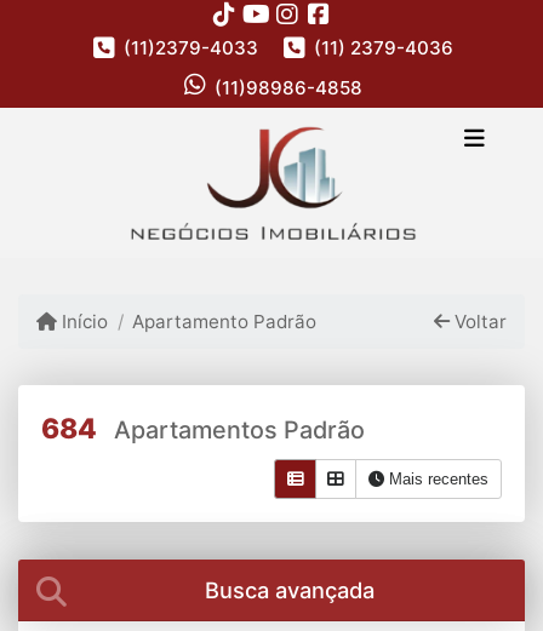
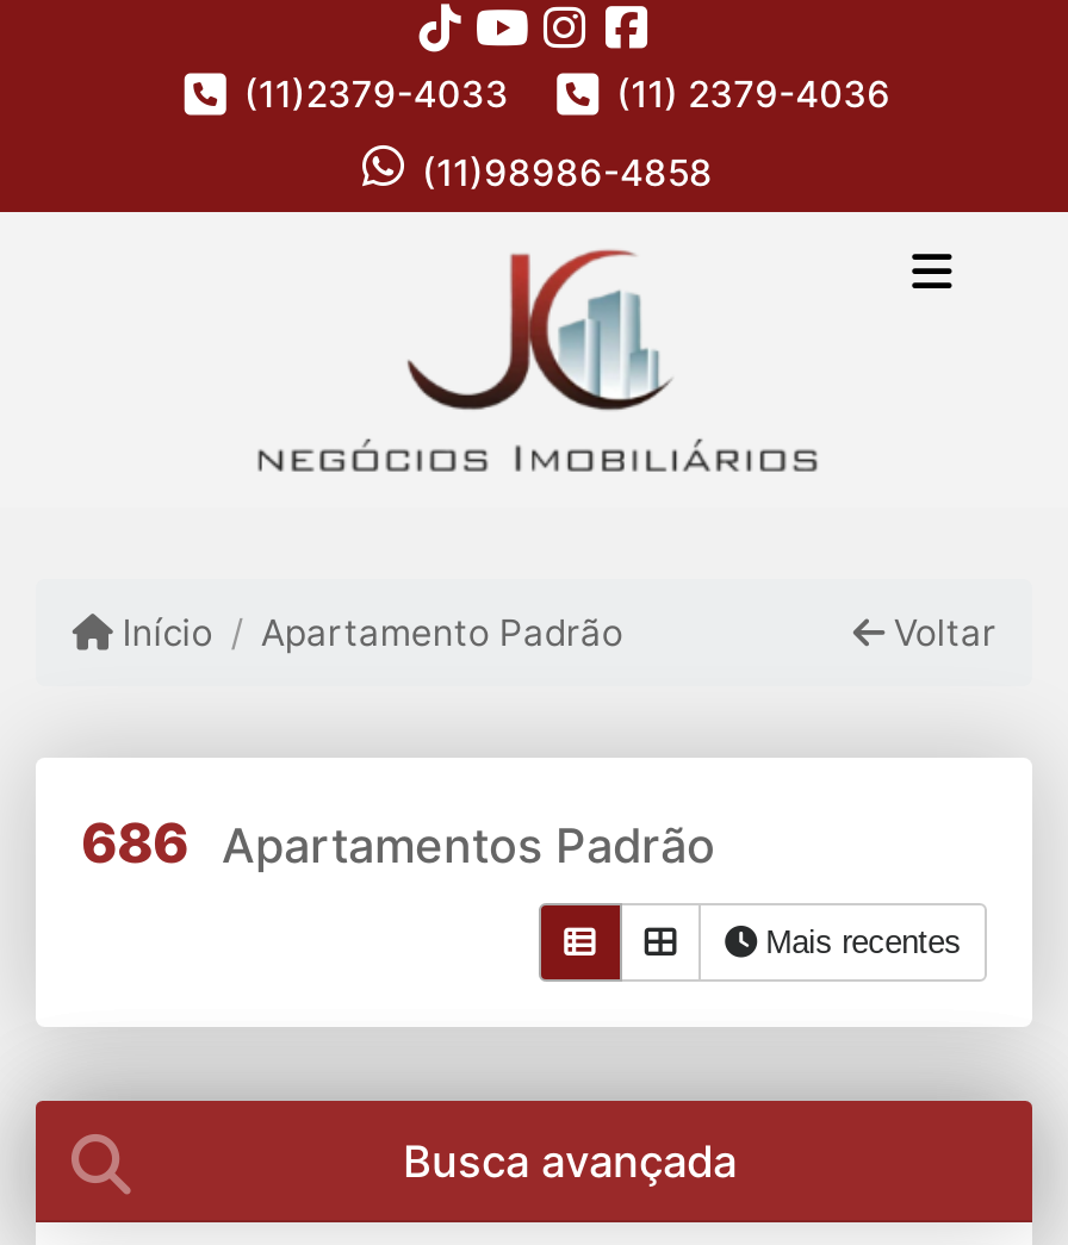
[41,412,365,446] 684 Apartamentos Padrão -> [81,811,715,878] 686 Apartamentos Padrão

